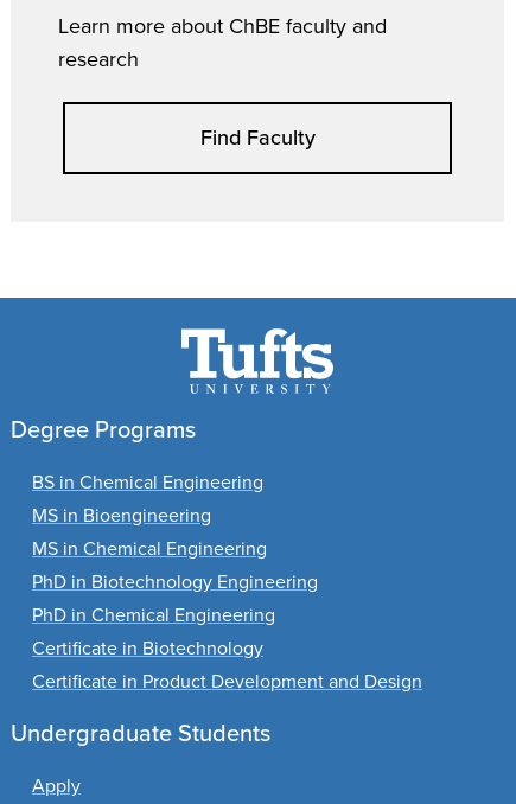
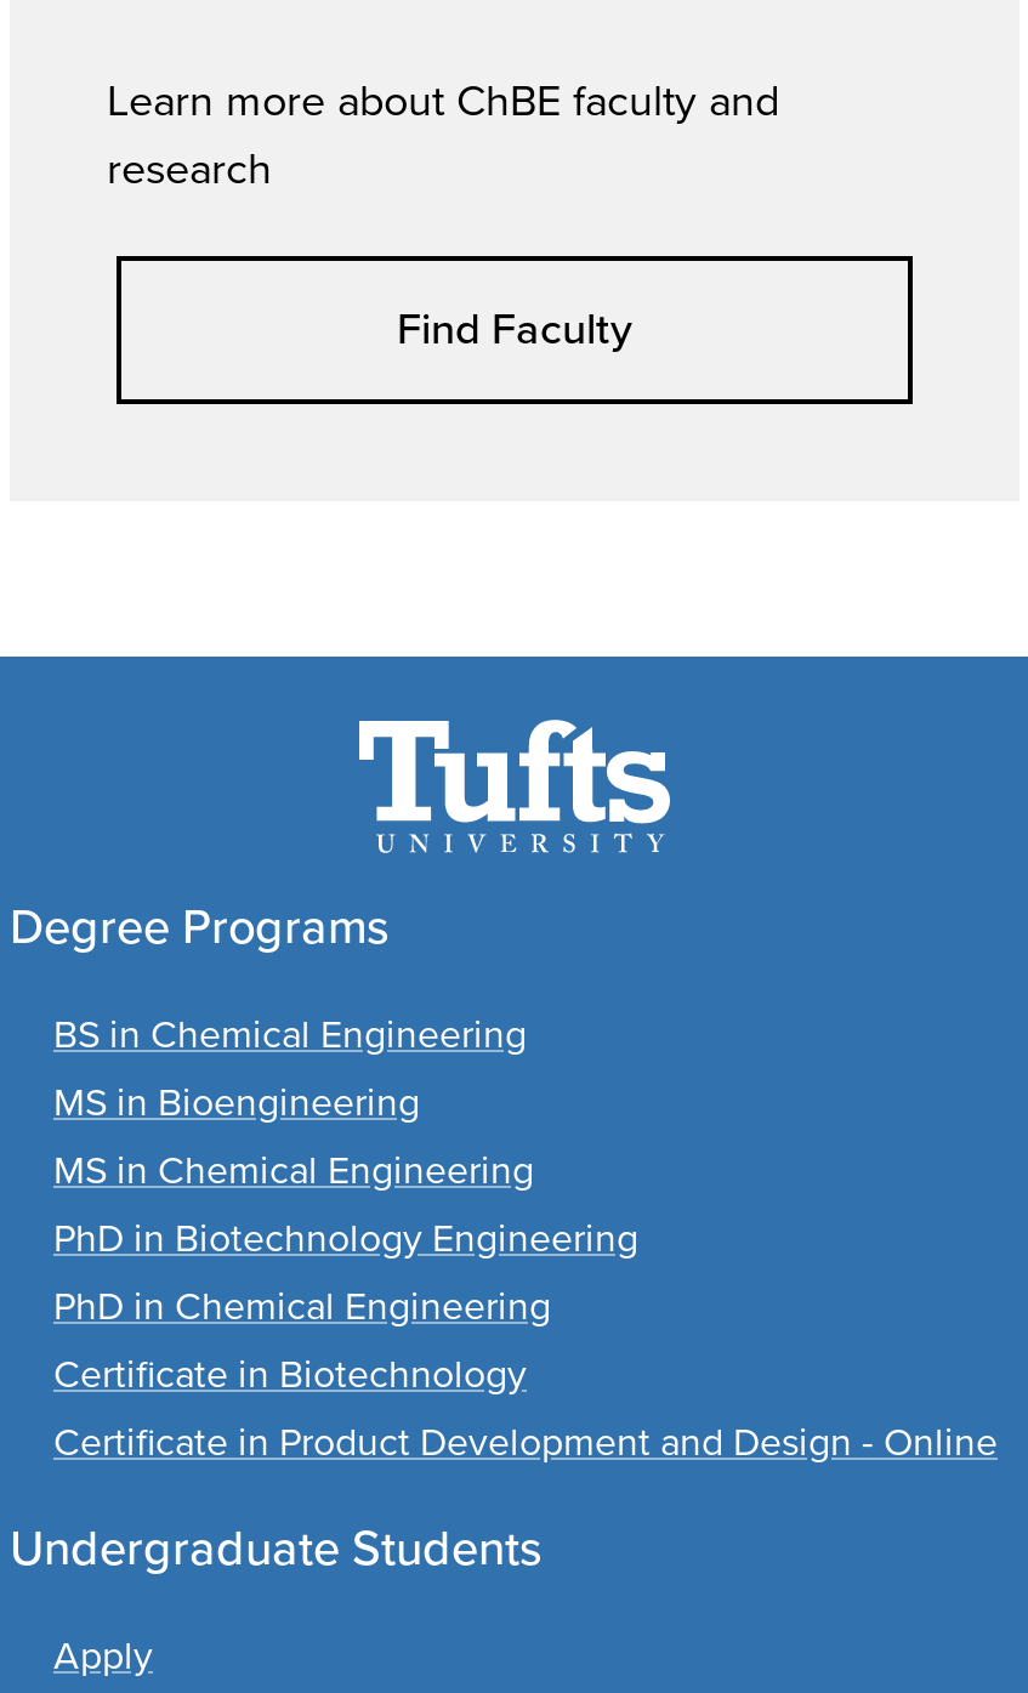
[32,668,422,695] Certificate in Product Development and Design -> [53,1414,998,1470] Certificate in Product Development and Design - Online

